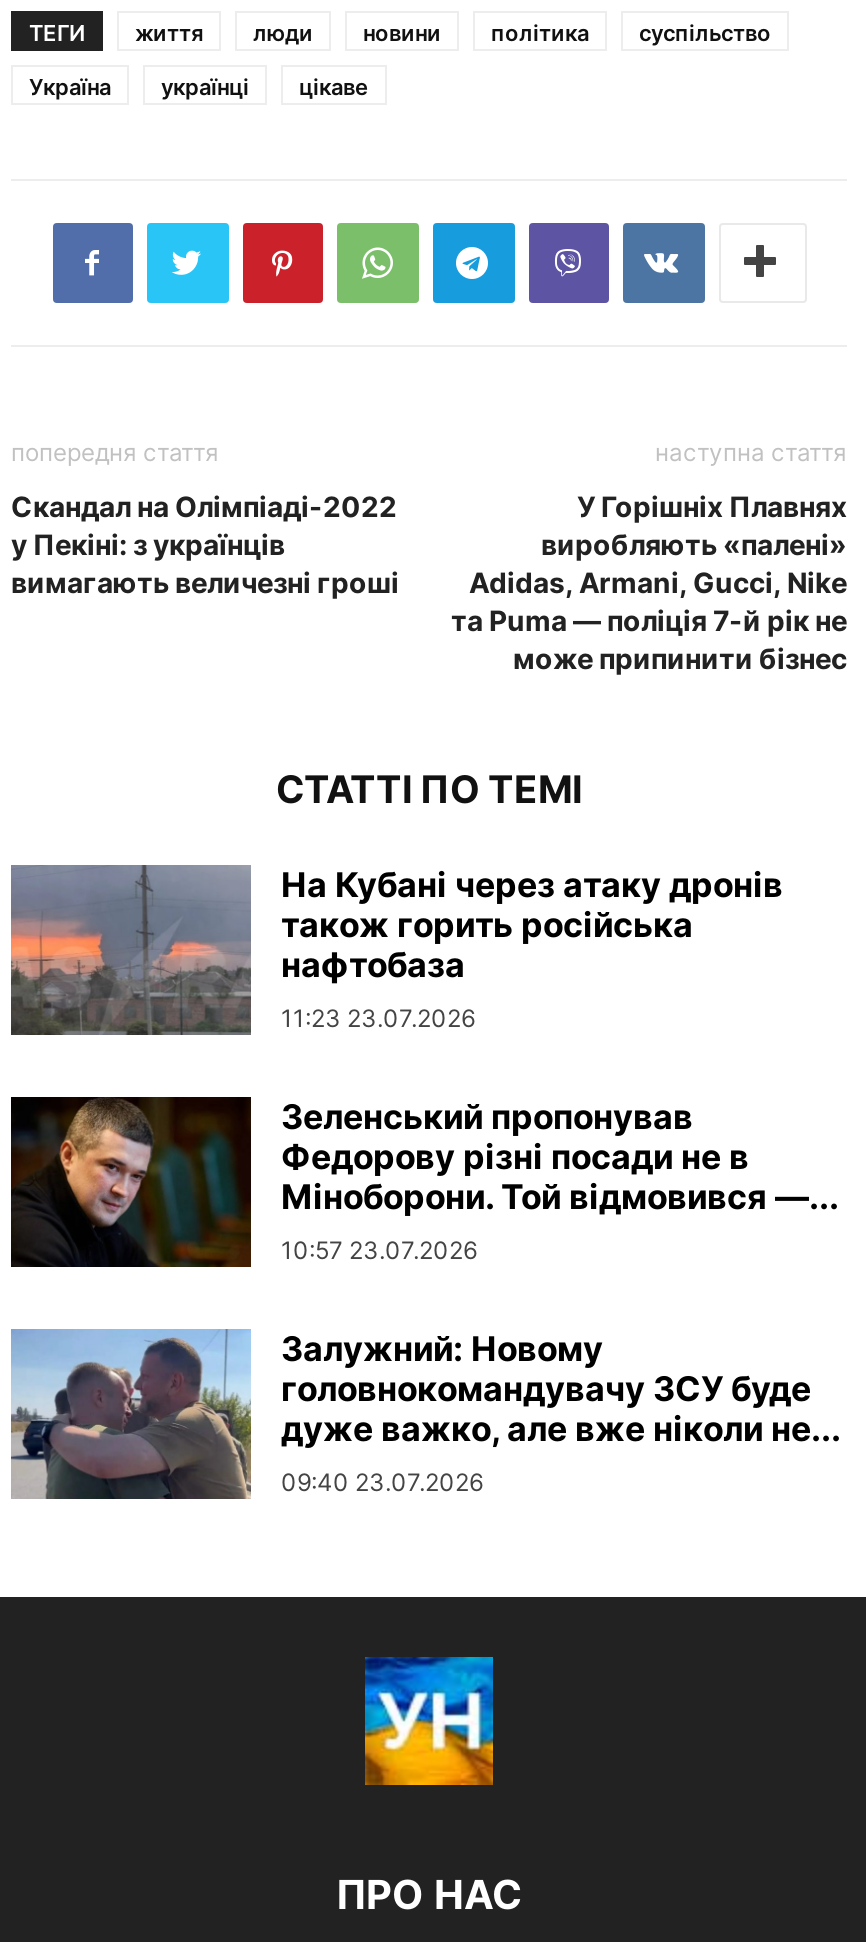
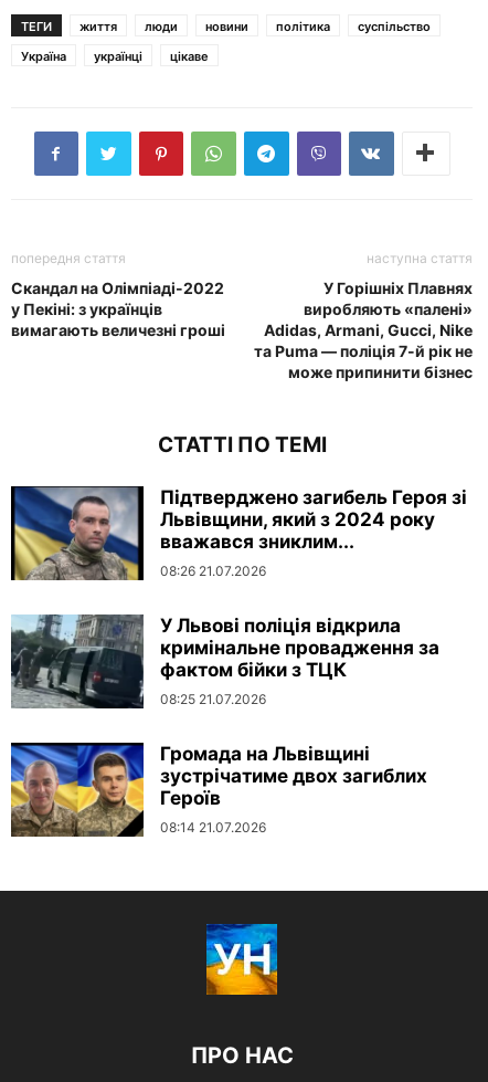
[9,865,783,1037] [image] | На Кубані через атаку дронів | також горить російська | нафтобаза | 11:23 23.07.2026 -> [10,486,467,581] [image] | Підтверджено загибель Героя зі | Львівщини, який з 2024 року | вважався зниклим... | 08:26 21.07.2026
[9,1095,839,1269] [image] | Зеленський пропонував | Федорову різні посади не в | Міноборони. Той відмовився —... | 10:57 23.07.2026 -> [10,613,439,710] [image] | У Львові поліція відкрила | кримінальне провадження за | фактом бійки з ТЦК | 08:25 21.07.2026
[11,1329,841,1499] [image] | Залужний: Новому | головнокомандувачу ЗСУ буде | дуже важко, але вже ніколи не... | 09:40 23.07.2026 -> [10,742,427,838] [image] | Громада на Львівщині | зустрічатиме двох загиблих | Героїв | 08:14 21.07.2026

